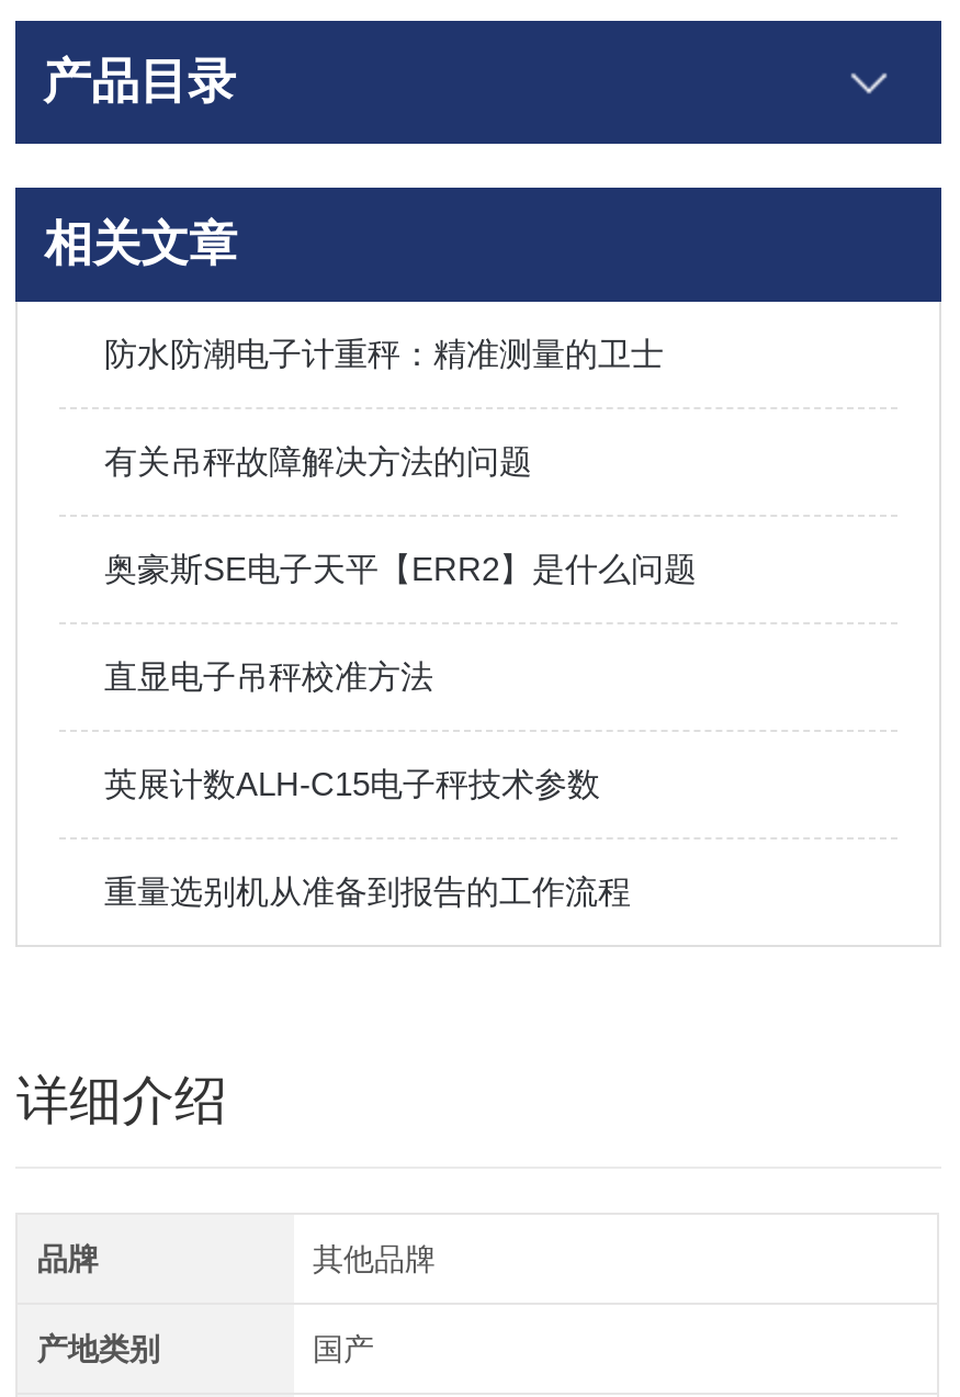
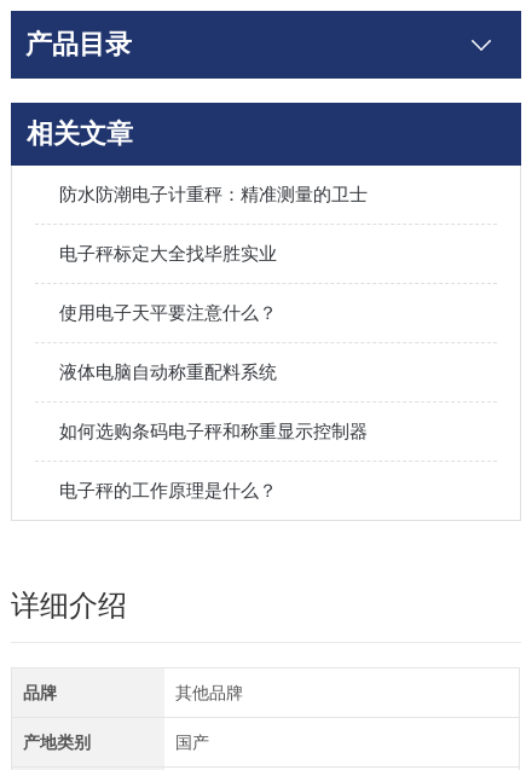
[104,442,532,480] 有关吊秤故障解决方法的问题 -> [60,243,277,264] 电子秤标定大全找毕胜实业
[104,550,696,587] 奥豪斯SE电子天平【ERR2】是什么问题 -> [60,302,277,323] 使用电子天平要注意什么？
[104,657,433,695] 直显电子吊秤校准方法 -> [60,361,277,382] 液体电脑自动称重配料系统
[104,765,600,802] 英展计数ALH-C15电子秤技术参数 -> [60,421,368,441] 如何选购条码电子秤和称重显示控制器
[104,872,631,910] 重量选别机从准备到报告的工作流程 -> [60,480,277,500] 电子秤的工作原理是什么？

